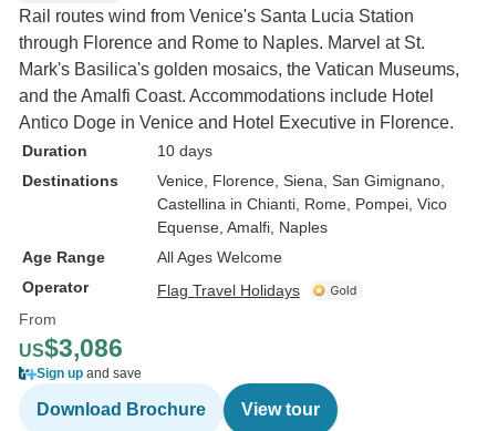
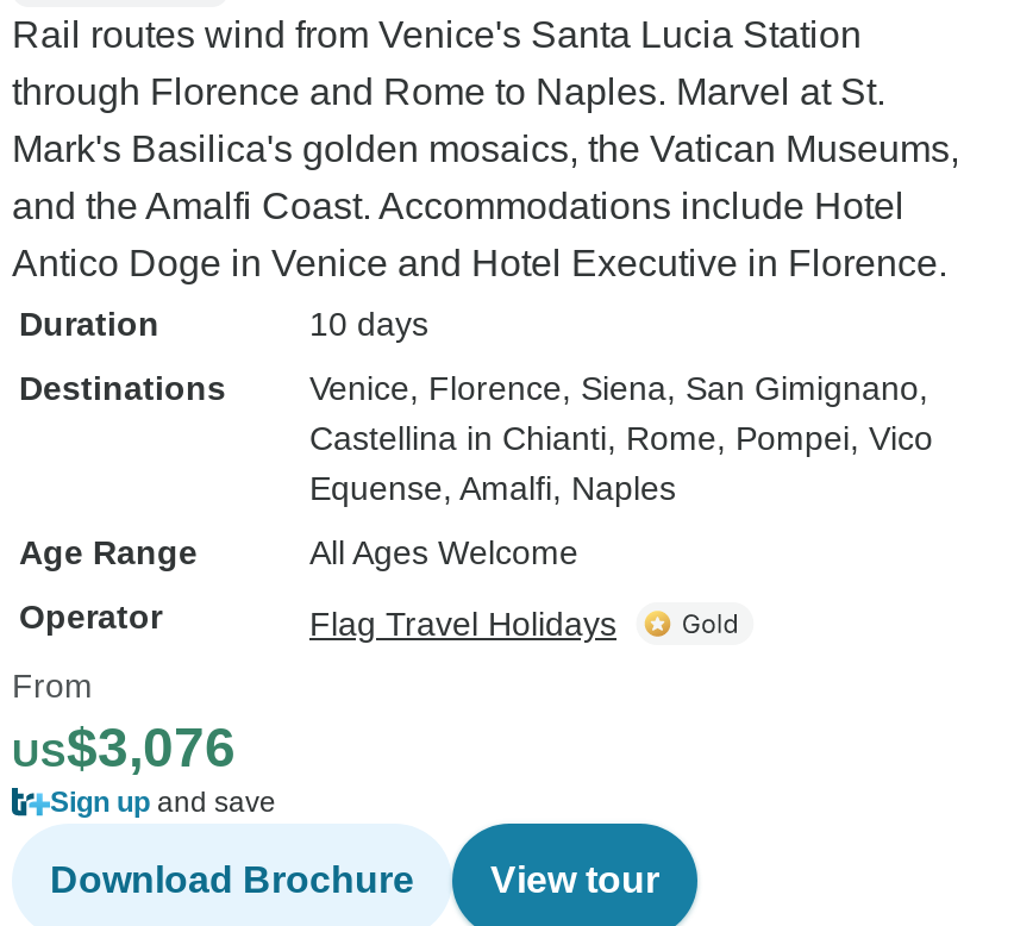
[19,333,123,362] US$3,086 -> [12,717,236,778] US$3,076

